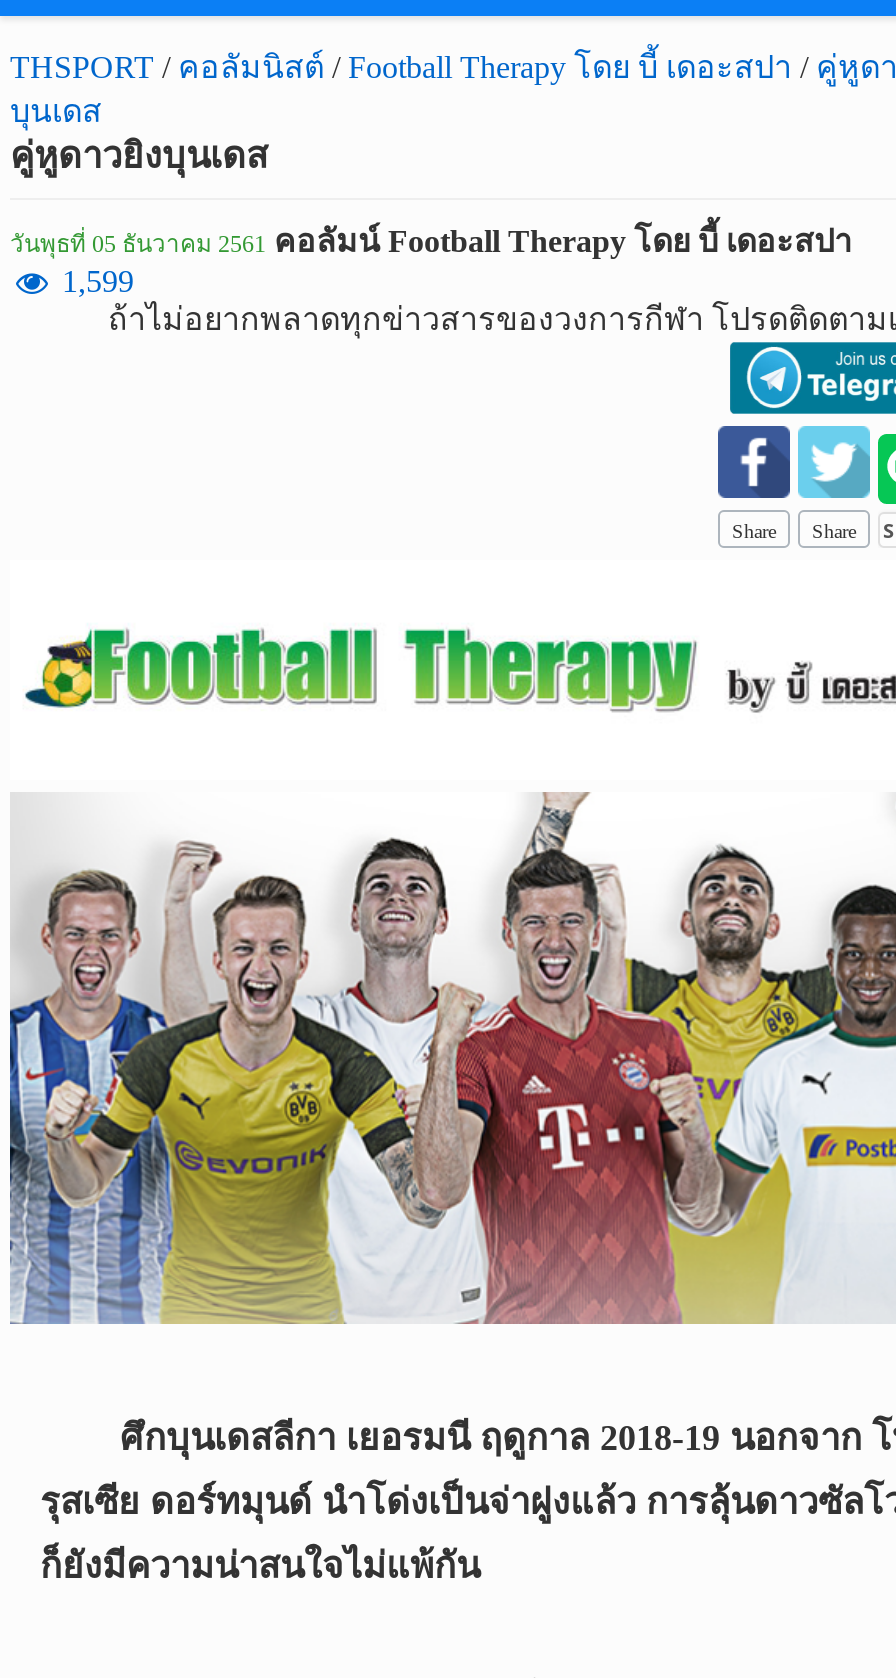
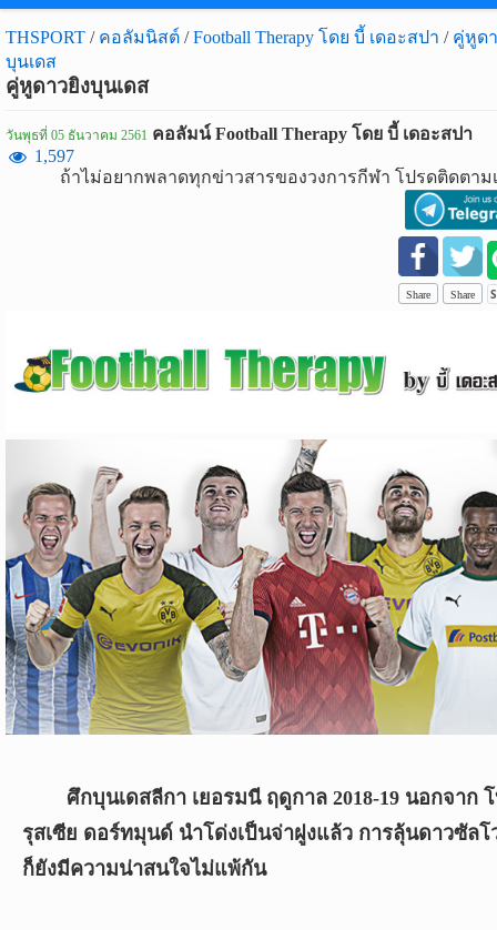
[54,264,134,298] 1,599 -> [30,146,74,165] 1,597

